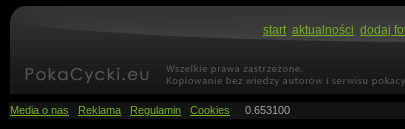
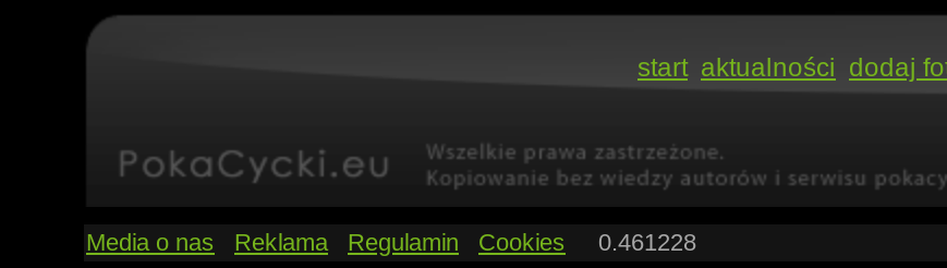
[10,104,290,116] Media o nas Reklama Regulamin Cookies 0.653100 -> [86,229,696,255] Media o nas Reklama Regulamin Cookies 0.461228

